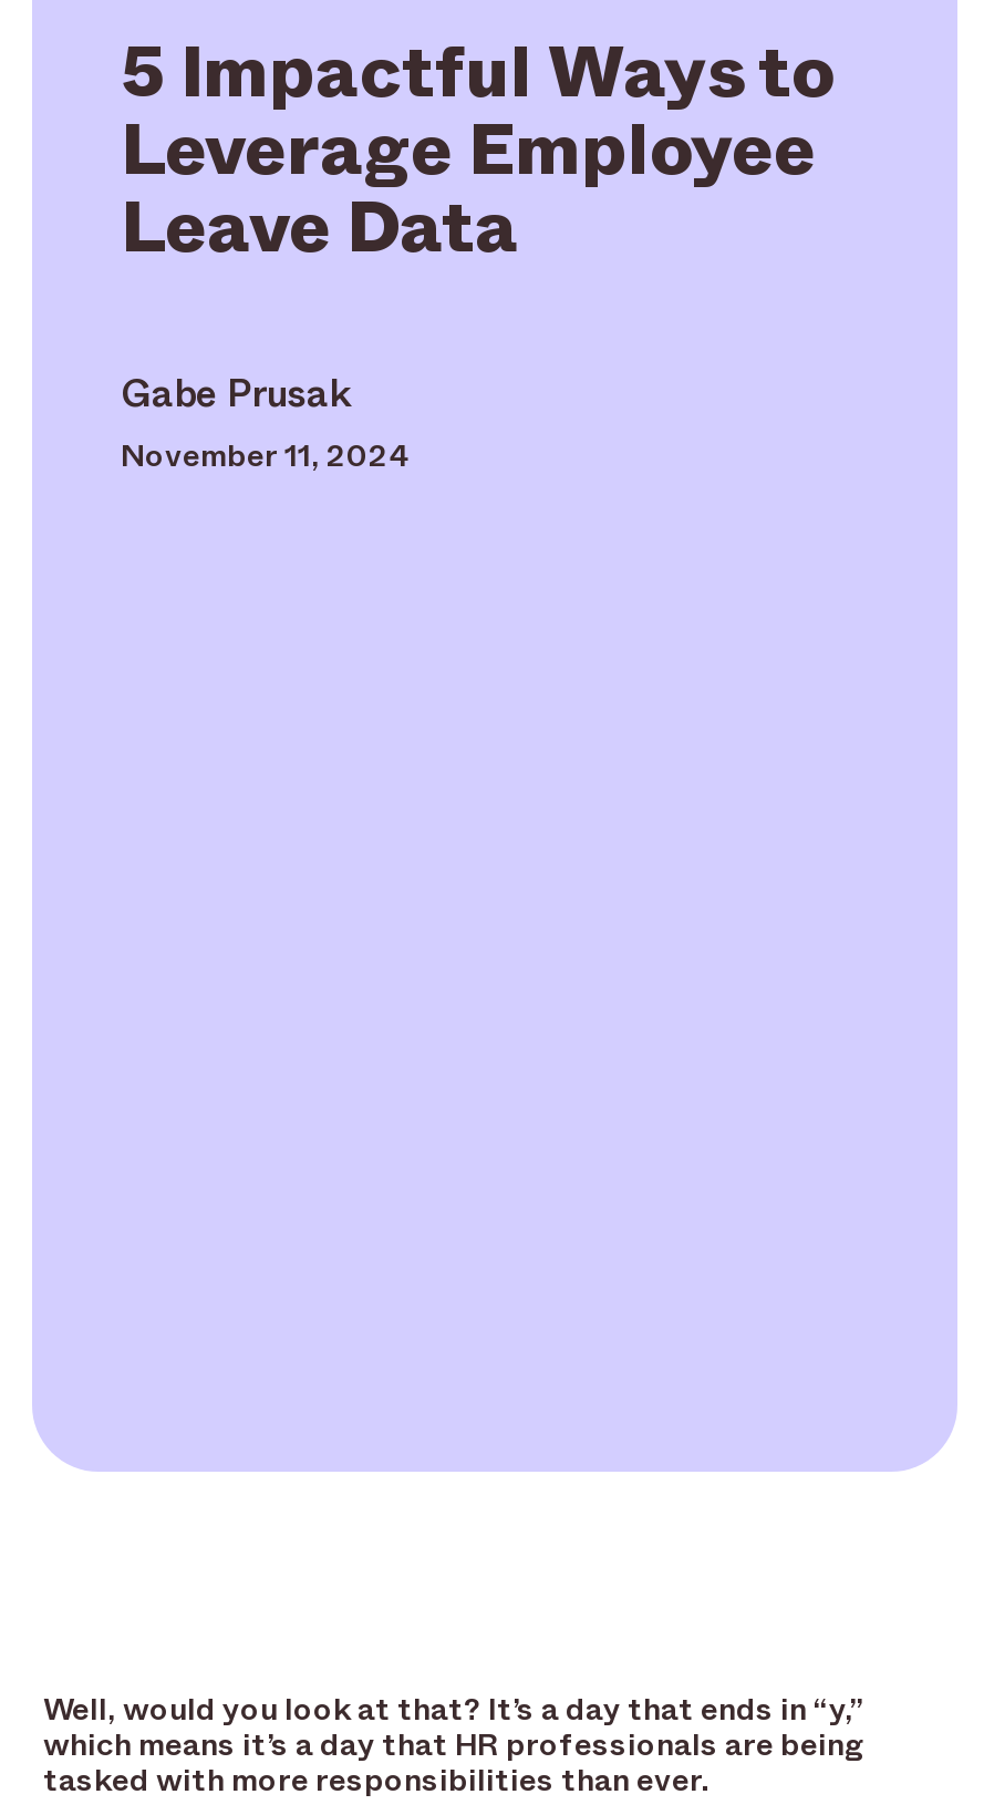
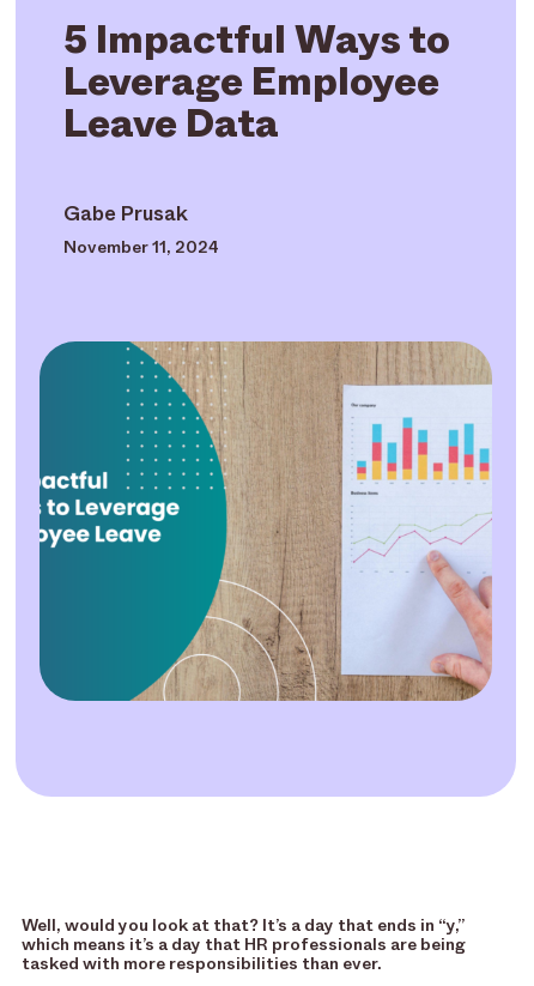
none -> [38,340,493,702] [image]

